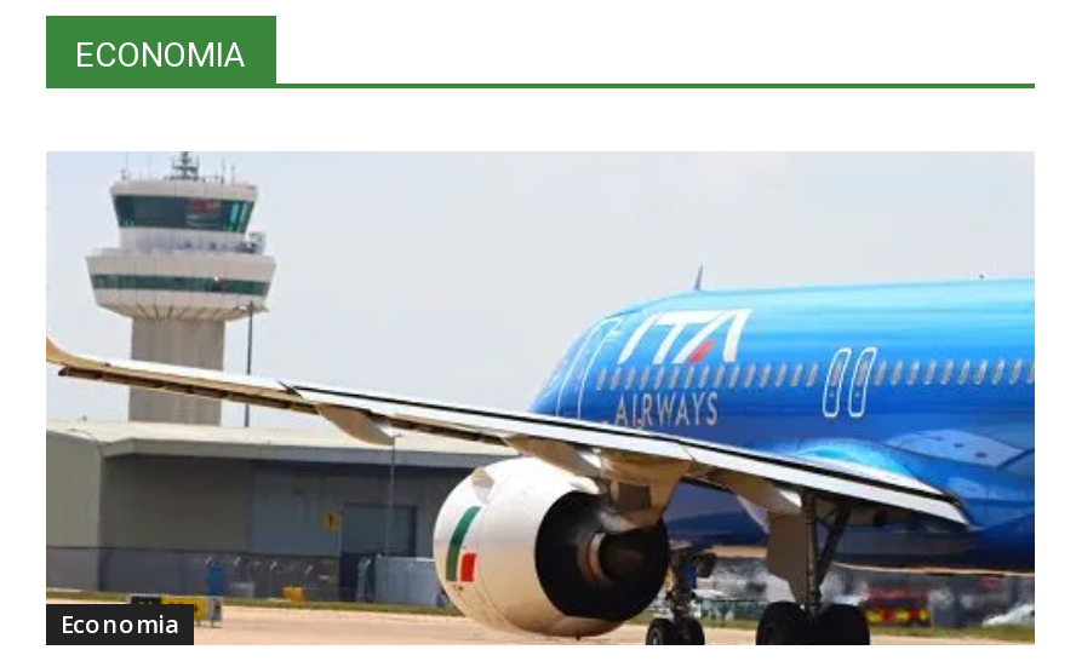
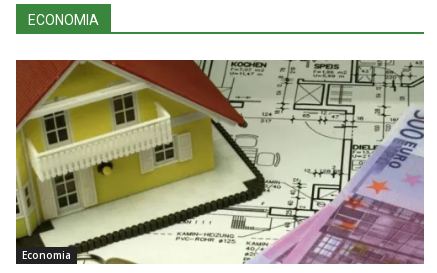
[44,151,1037,648] [image] -> [15,59,425,265] [image]

